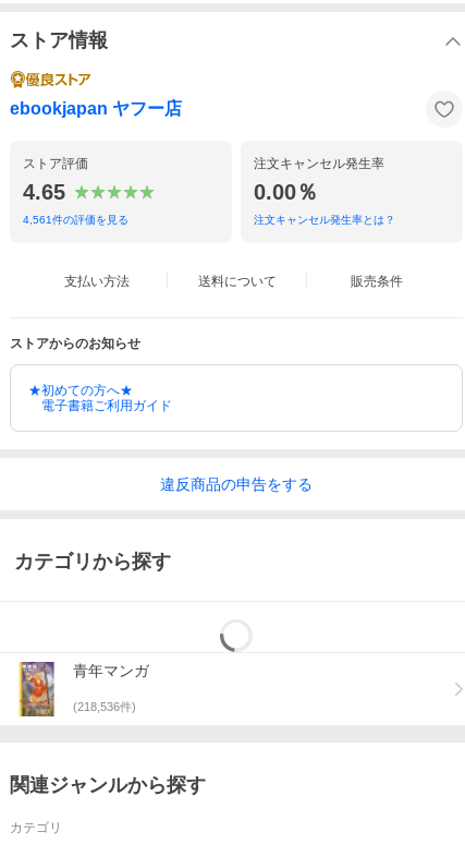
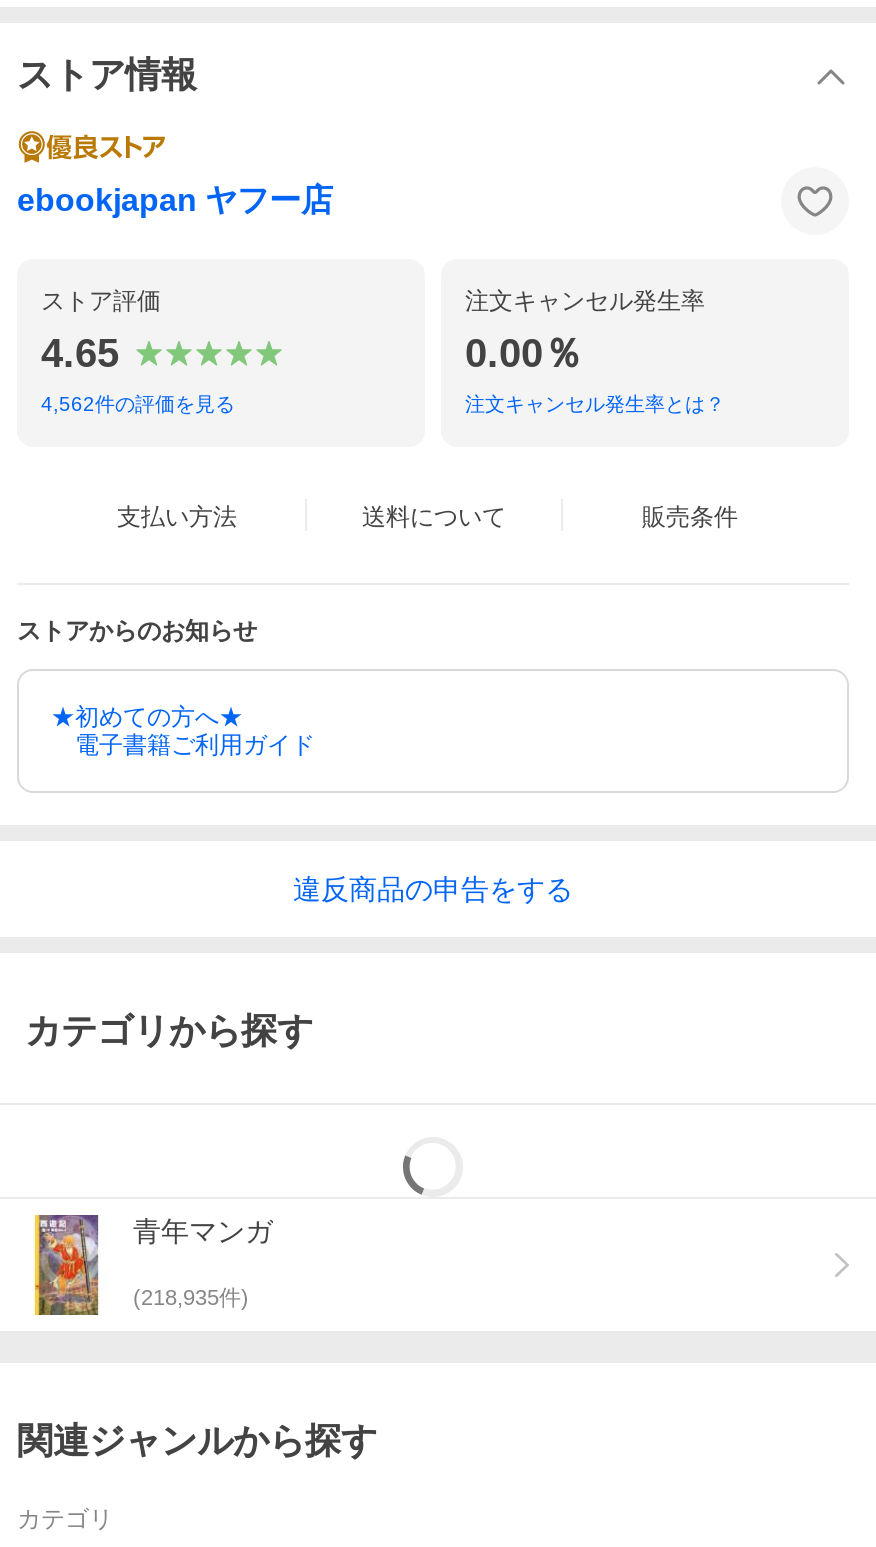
[23,214,129,226] 4,561件の評価を見る -> [41,393,235,415] 4,562件の評価を見る
[73,700,136,713] (218,536件) -> [133,1285,249,1309] (218,935件)

